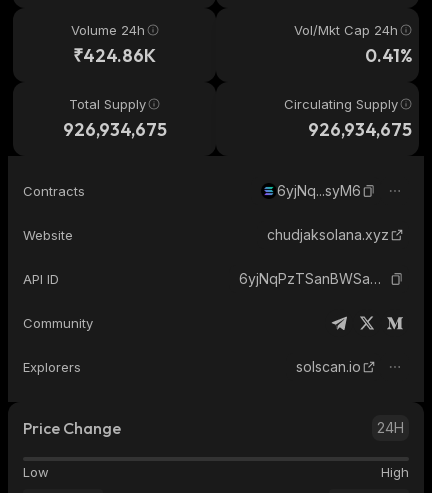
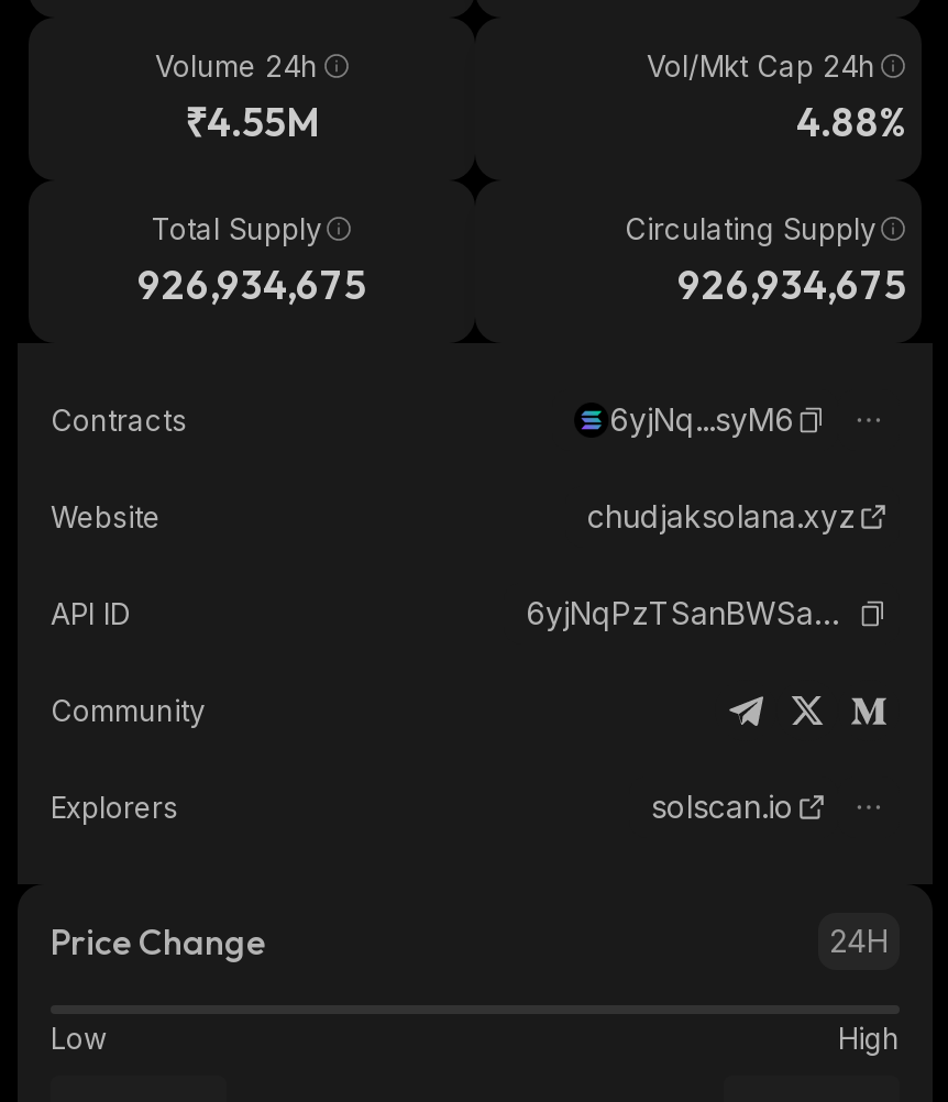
[73,44,156,67] ₹424.86K -> [185,97,319,147] ₹4.55M
[365,44,412,67] 0.41% -> [796,97,906,147] 4.88%

